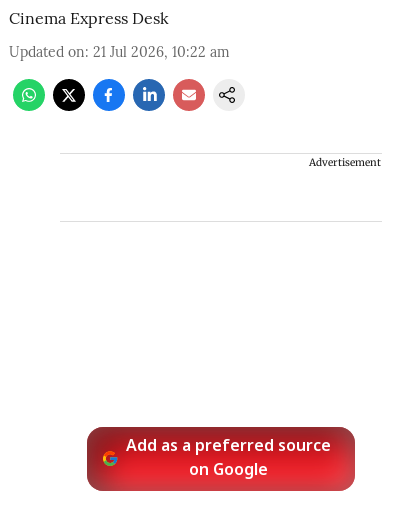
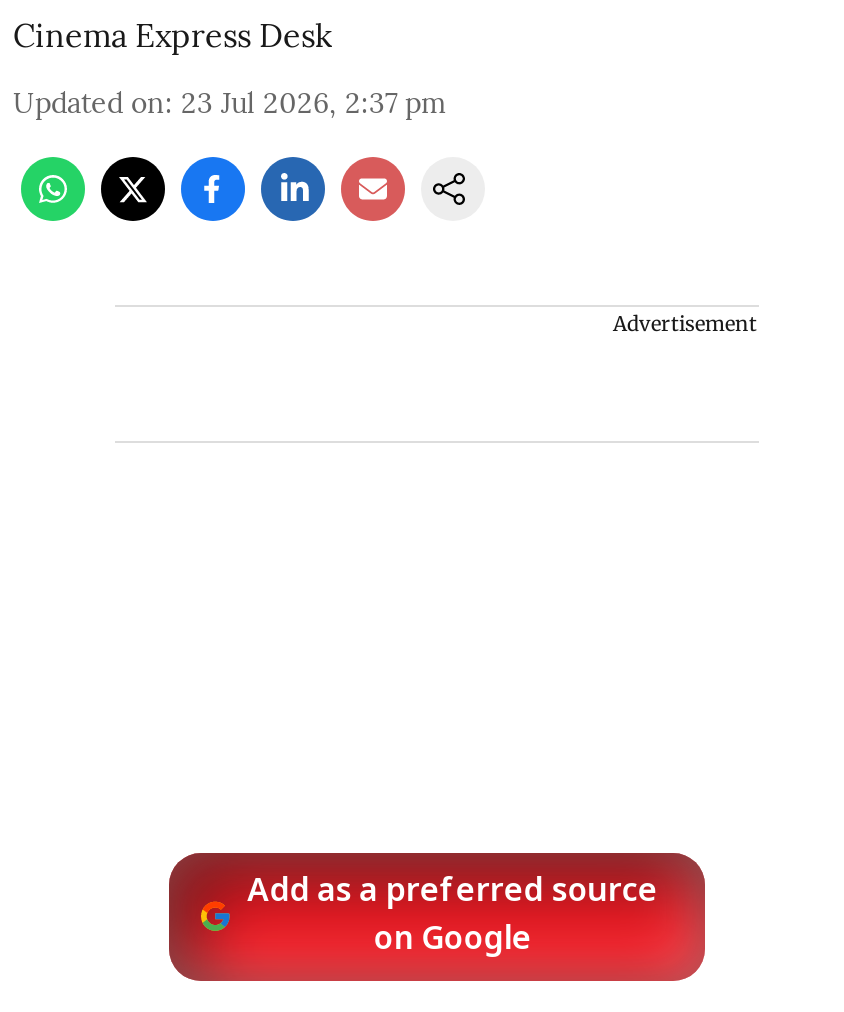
[9,43,230,61] Updated on: 21 Jul 2026, 10:22 am -> [13,85,447,121] Updated on: 23 Jul 2026, 2:37 pm

